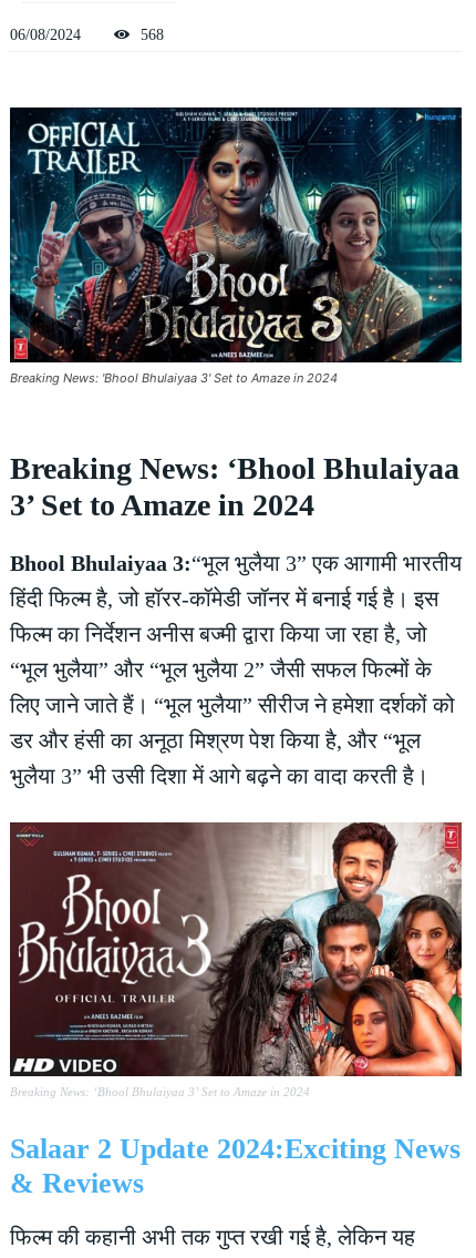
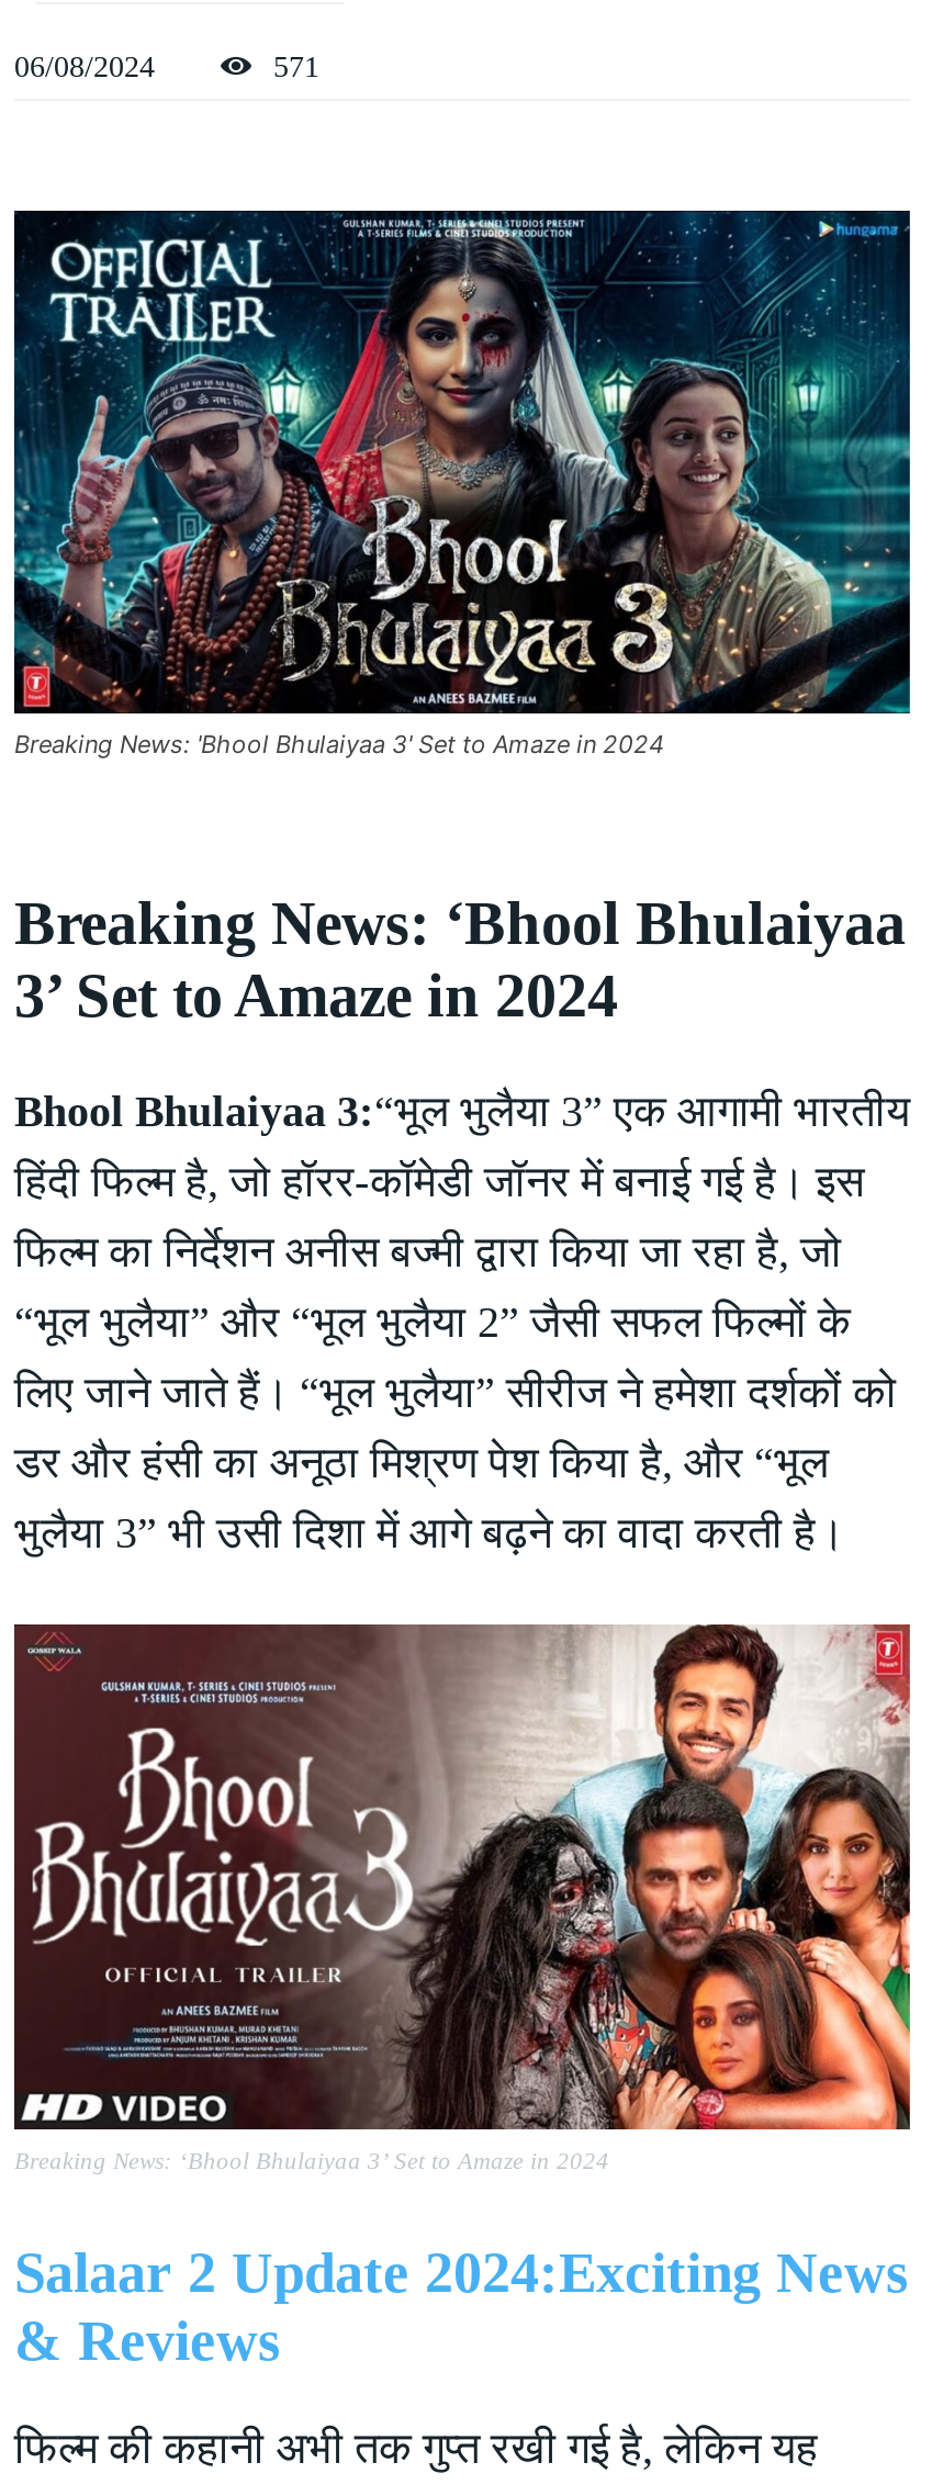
[141,26,164,43] 568 -> [273,50,319,83] 571

